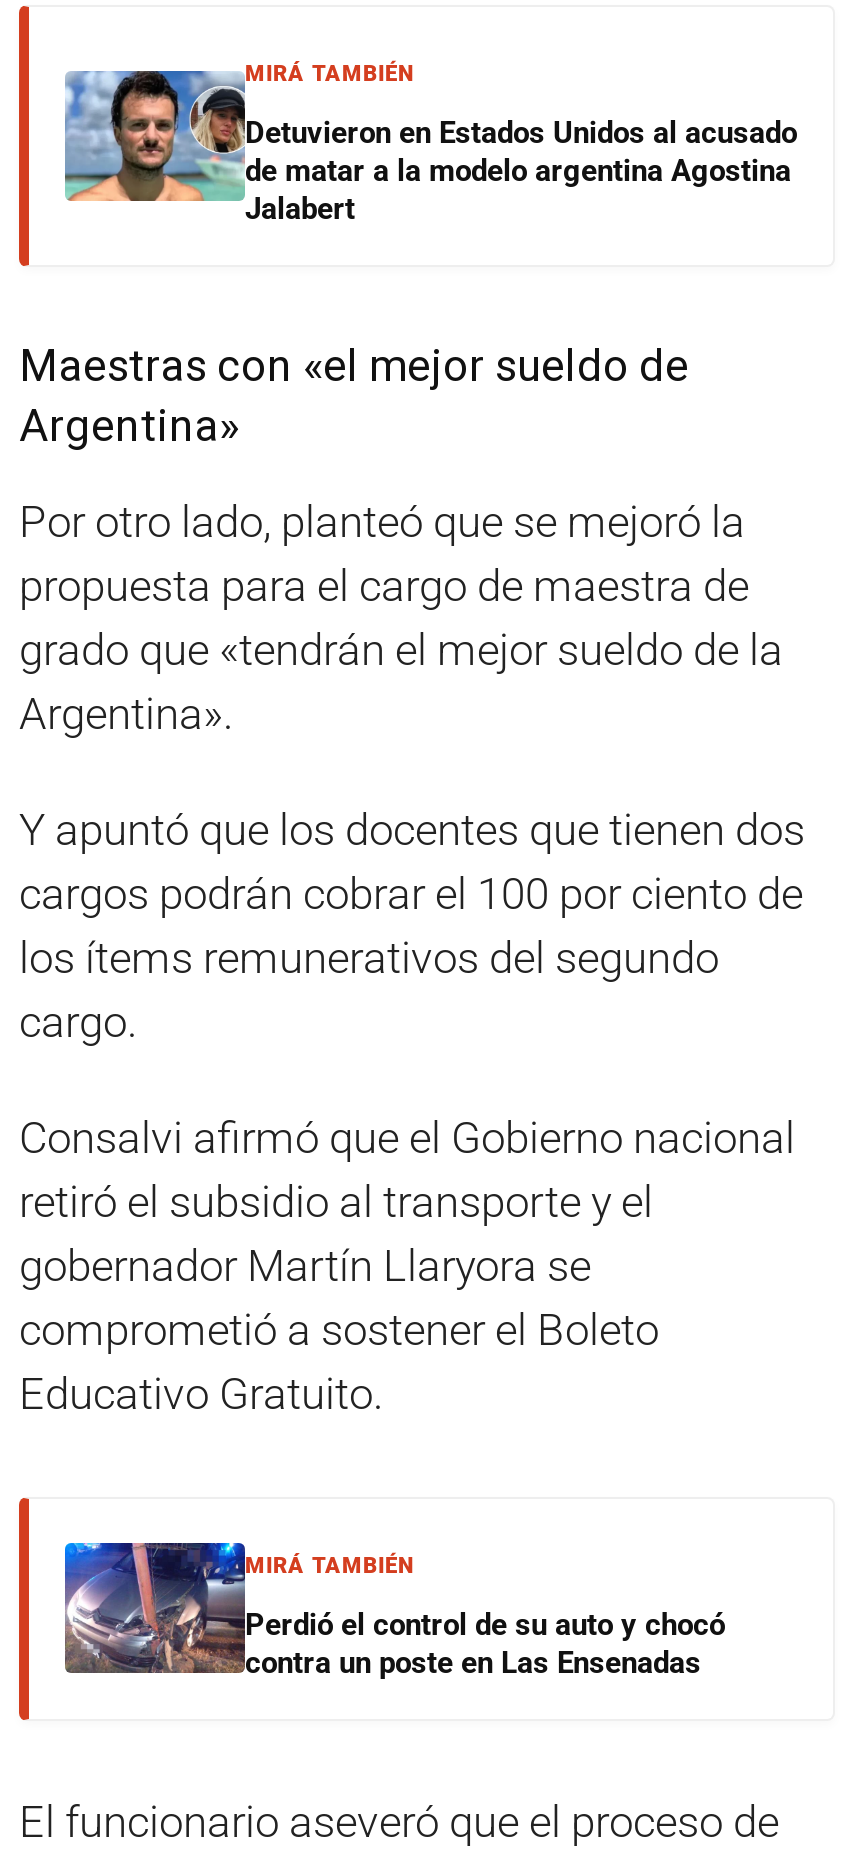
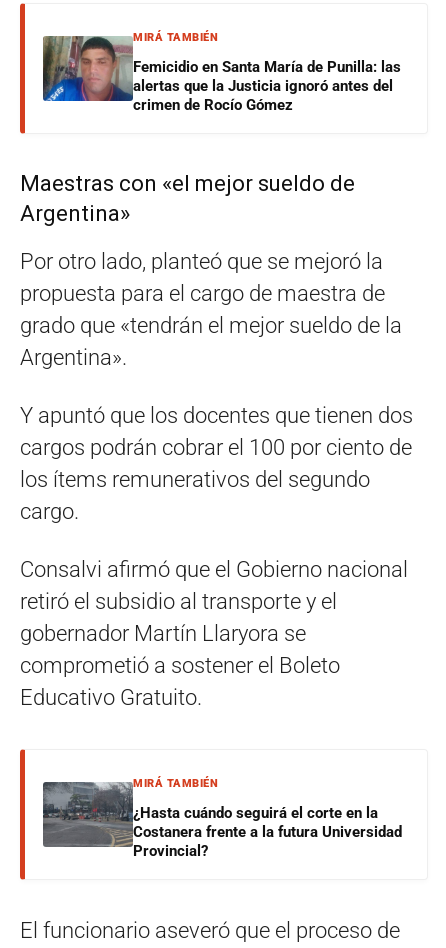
[63,69,797,226] [image] | Detuvieron en Estados Unidos al acusado | de matar a la modelo argentina Agostina | Jalabert -> [42,35,401,114] [image] | Femicidio en Santa María de Punilla: las | alertas que la Justicia ignoró antes del | crimen de Rocío Gómez
[63,1541,725,1680] [image] | Perdió el control de su auto y chocó | contra un poste en Las Ensenadas -> [42,773,402,860] [image] | ¿Hasta cuándo seguirá el corte en la | Costanera frente a la futura Universidad | Provincial?

